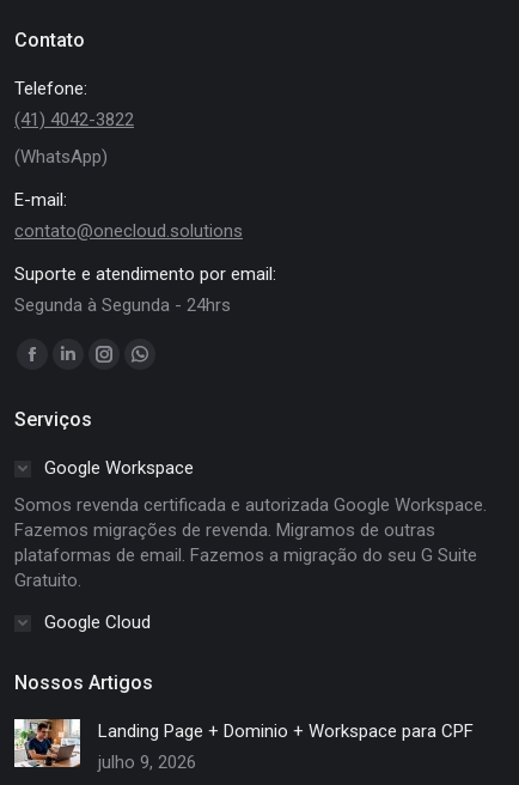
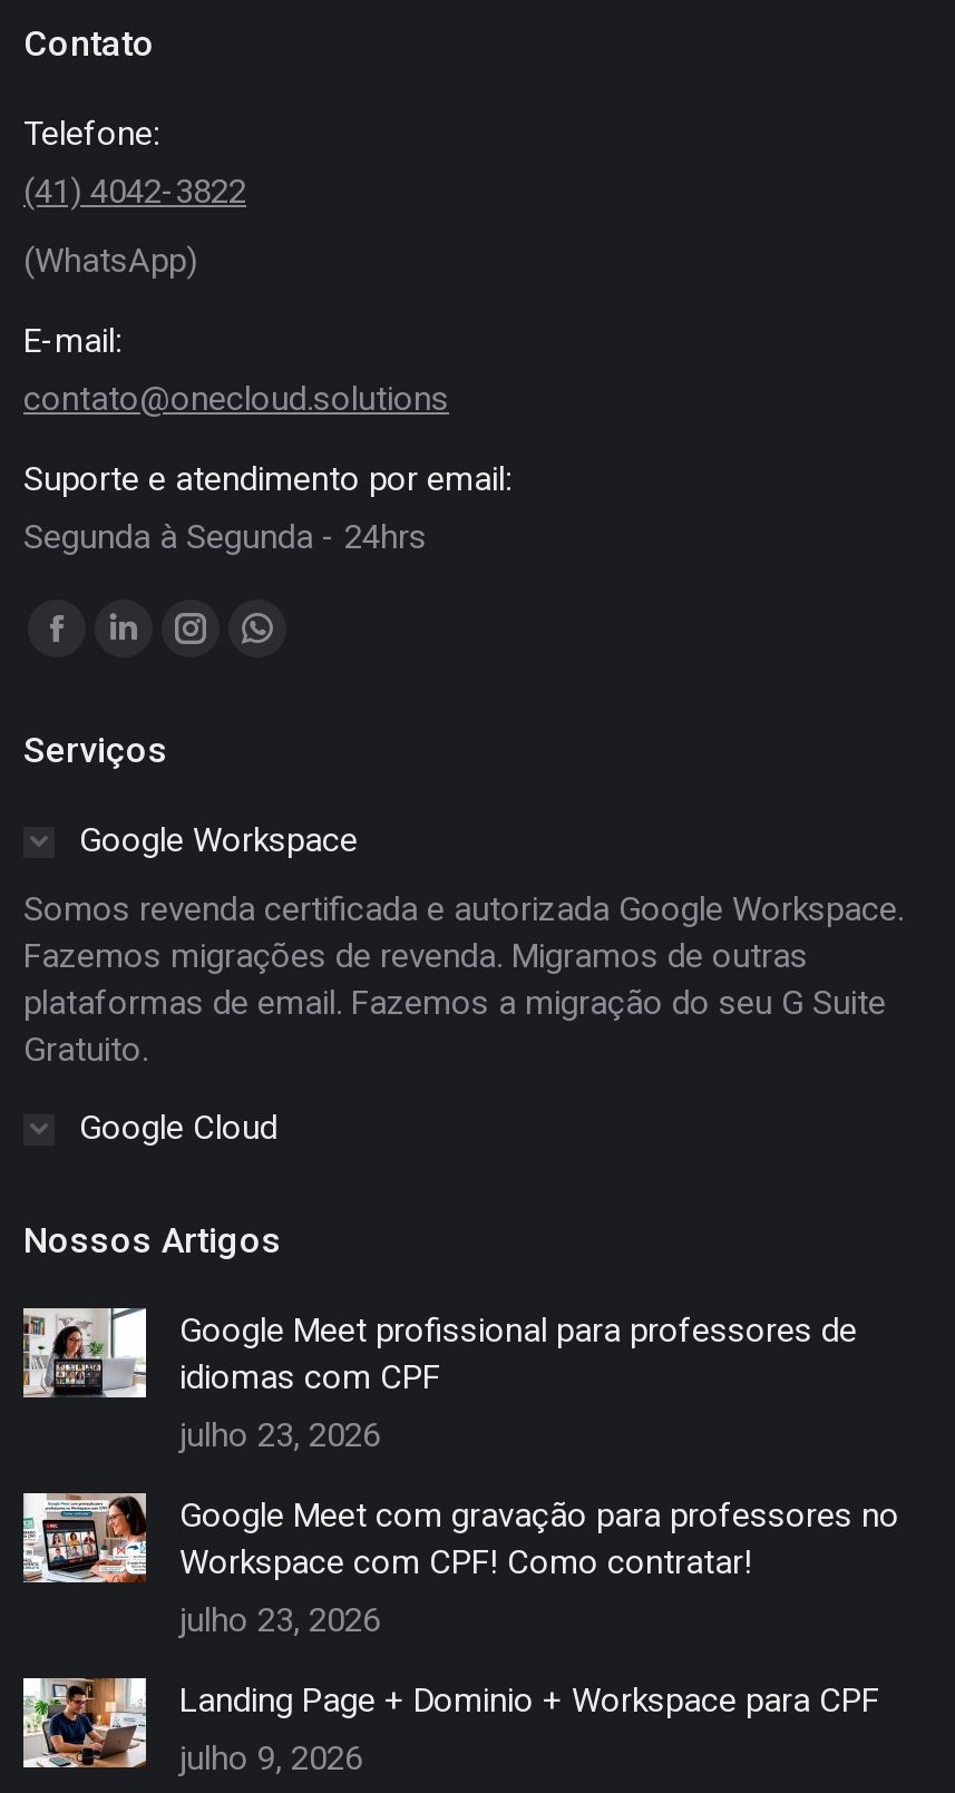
none -> [21,1306,899,1641] [image] | Google Meet profissional para professores de | idiomas com CPF | julho 23, 2026 | Google Meet com gravação para professores no | Workspace com CPF! Como contratar! | julho 23, 2026
none -> [21,1491,148,1585] [image]

